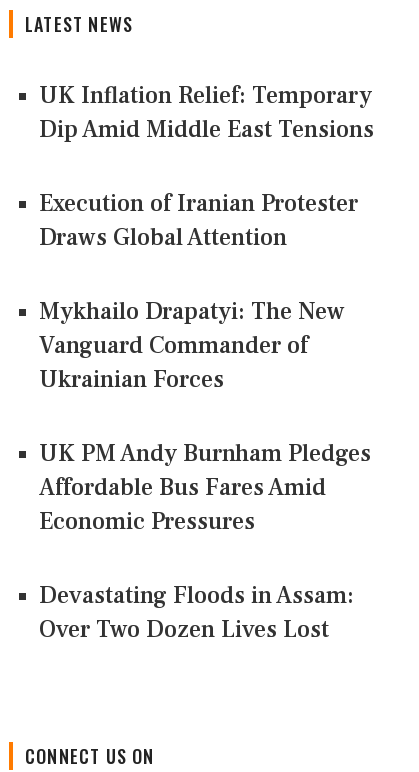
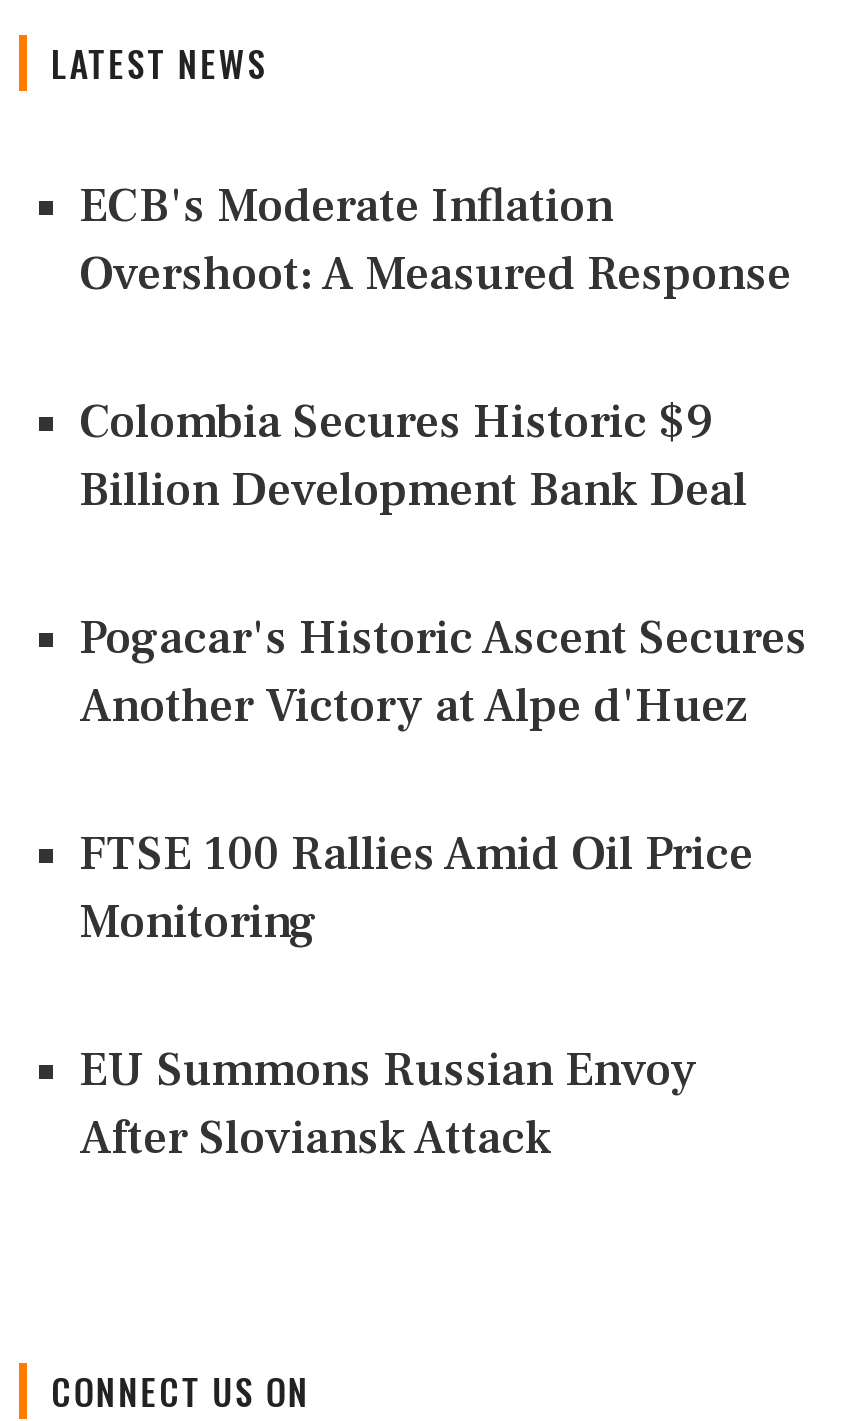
[39,80,374,145] UK Inflation Relief: Temporary | Dip Amid Middle East Tensions -> [79,175,791,305] ECB's Moderate Inflation | Overshoot: A Measured Response
[39,188,358,253] Execution of Iranian Protester | Draws Global Attention -> [79,391,747,521] Colombia Secures Historic $9 | Billion Development Bank Deal
[39,296,345,395] Mykhailo Drapatyi: The New | Vanguard Commander of | Ukrainian Forces -> [79,607,807,737] Pogacar's Historic Ascent Secures | Another Victory at Alpe d'Huez
[39,438,371,537] UK PM Andy Burnham Pledges | Affordable Bus Fares Amid | Economic Pressures -> [79,823,753,953] FTSE 100 Rallies Amid Oil Price | Monitoring
[39,580,354,645] Devastating Floods in Assam: | Over Two Dozen Lives Lost -> [79,1039,697,1169] EU Summons Russian Envoy | After Sloviansk Attack

